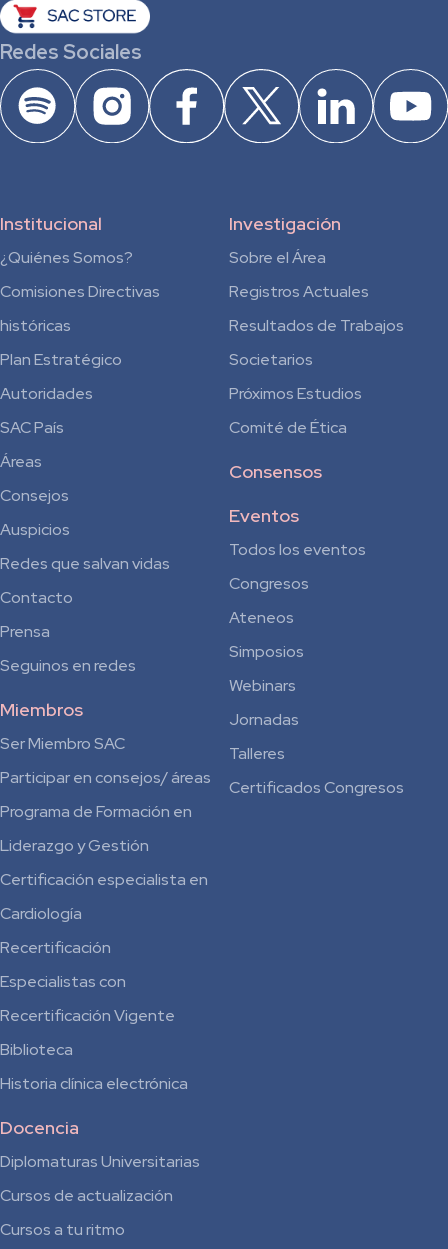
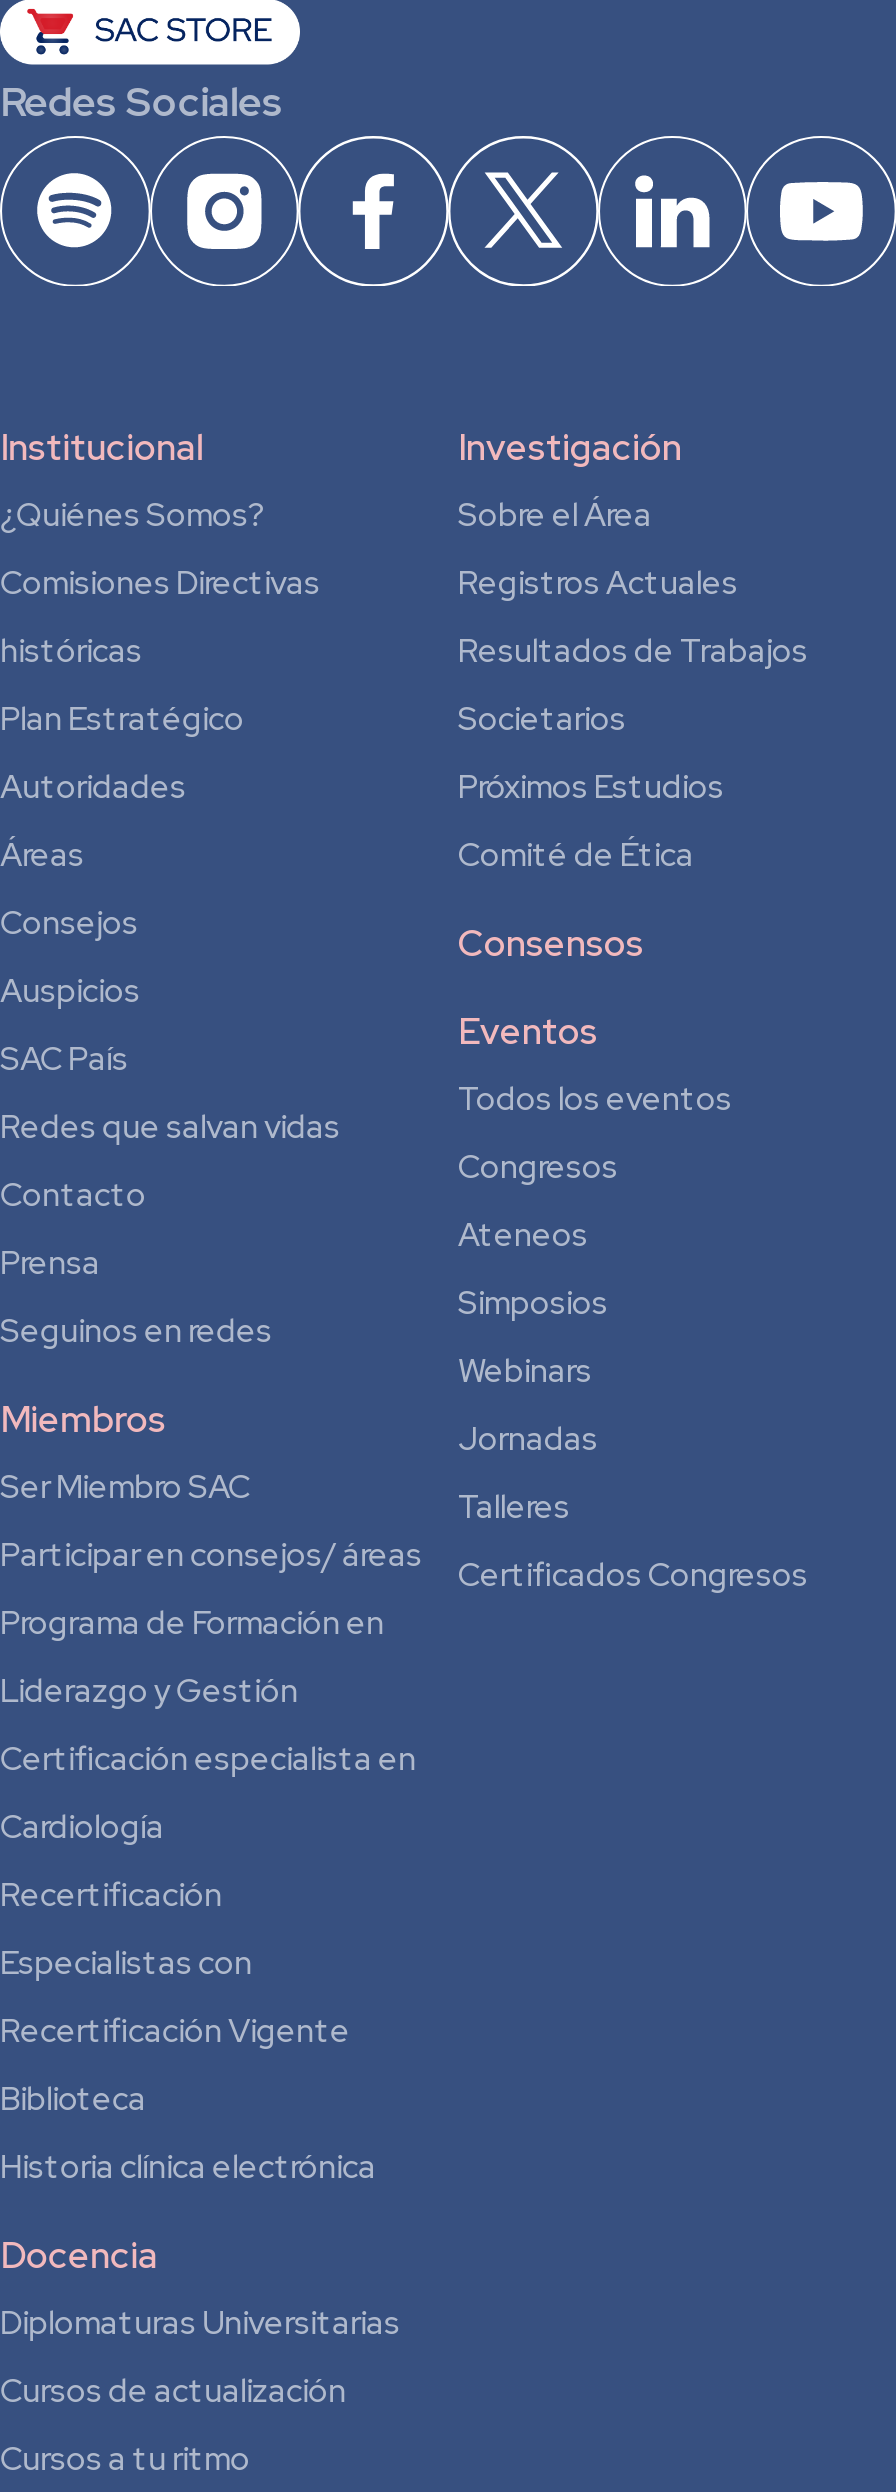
moved [0,417,64,438] -> [0,1038,128,1080]: SAC País
moved [0,451,70,540] -> [0,834,140,1012]: Áreas | Consejos | Auspicios

